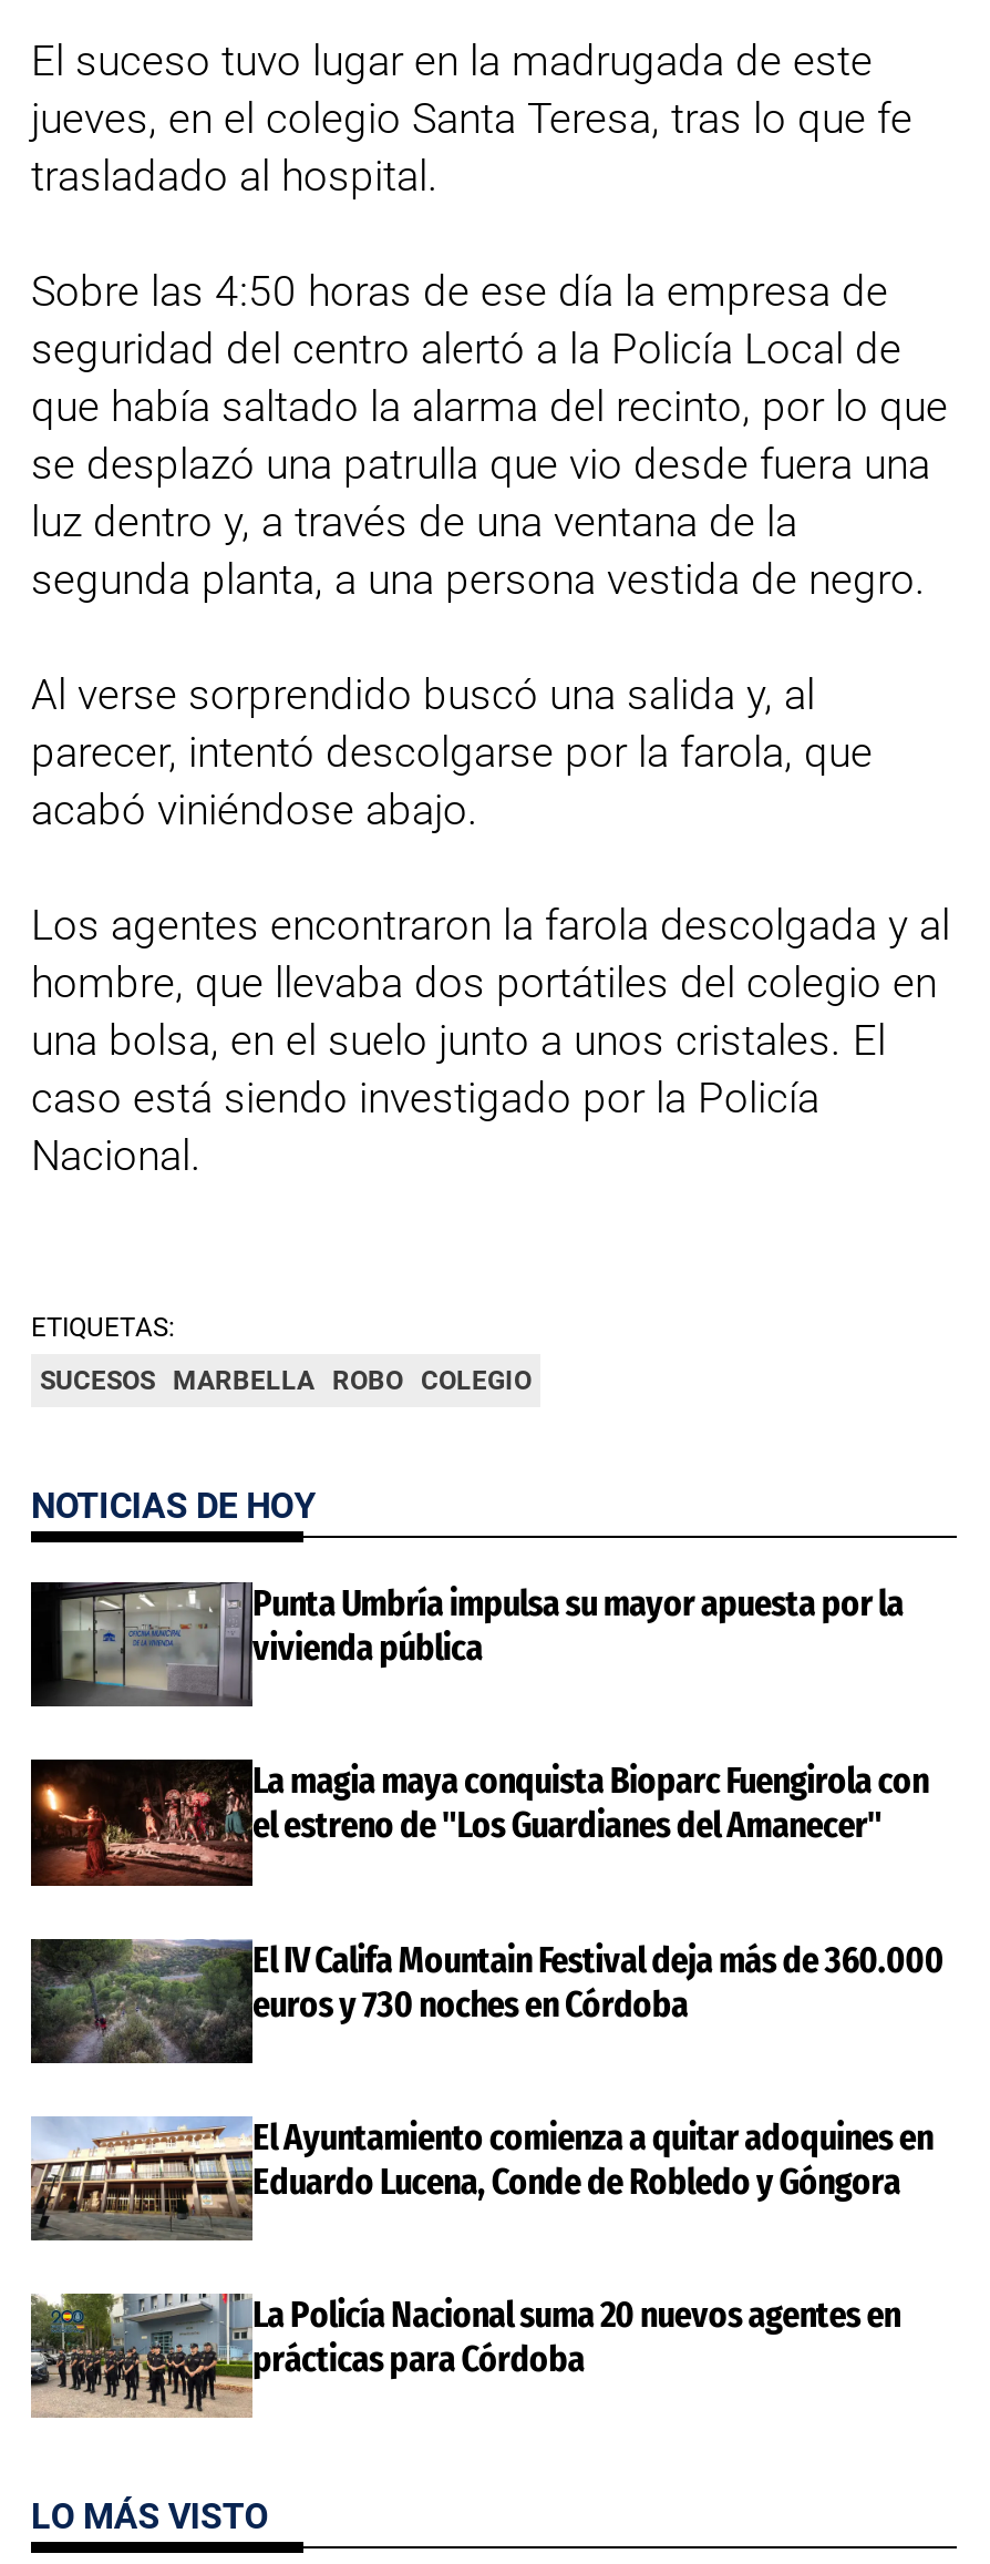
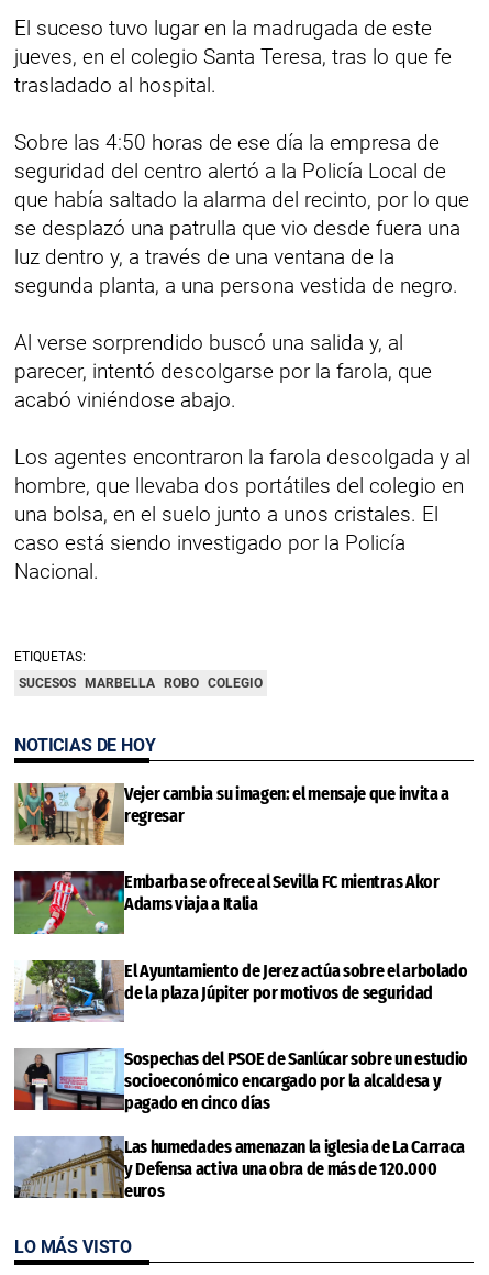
[29,1580,903,1709] [image] | Punta Umbría impulsa su mayor apuesta por la | vivienda pública -> [14,782,449,846] [image] | Vejer cambia su imagen: el mensaje que invita a | regresar
[29,1760,929,1888] [image] | La magia maya conquista Bioparc Fuengirola con | el estreno de "Los Guardianes del Amanecer" -> [13,871,439,935] [image] | Embarba se ofrece al Sevilla FC mientras Akor | Adams viaja a Italia
[29,1937,943,2065] [image] | El IV Califa Mountain Festival deja más de 360.000 | euros y 730 noches en Córdoba -> [13,959,468,1023] [image] | El Ayuntamiento de Jerez actúa sobre el arbolado | de la plaza Júpiter por motivos de seguridad
[31,2116,933,2243] [image] | El Ayuntamiento comienza a quitar adoquines en | Eduardo Lucena, Conde de Robledo y Góngora -> [13,1047,468,1113] [image] | Sospechas del PSOE de Sanlúcar sobre un estudio | socioeconómico encargado por la alcaldesa y | pagado en cinco días
[31,2291,901,2418] [image] | La Policía Nacional suma 20 nuevos agentes en | prácticas para Córdoba -> [13,1135,465,1201] [image] | Las humedades amenazan la iglesia de La Carraca | y Defensa activa una obra de más de 120.000 | euros

